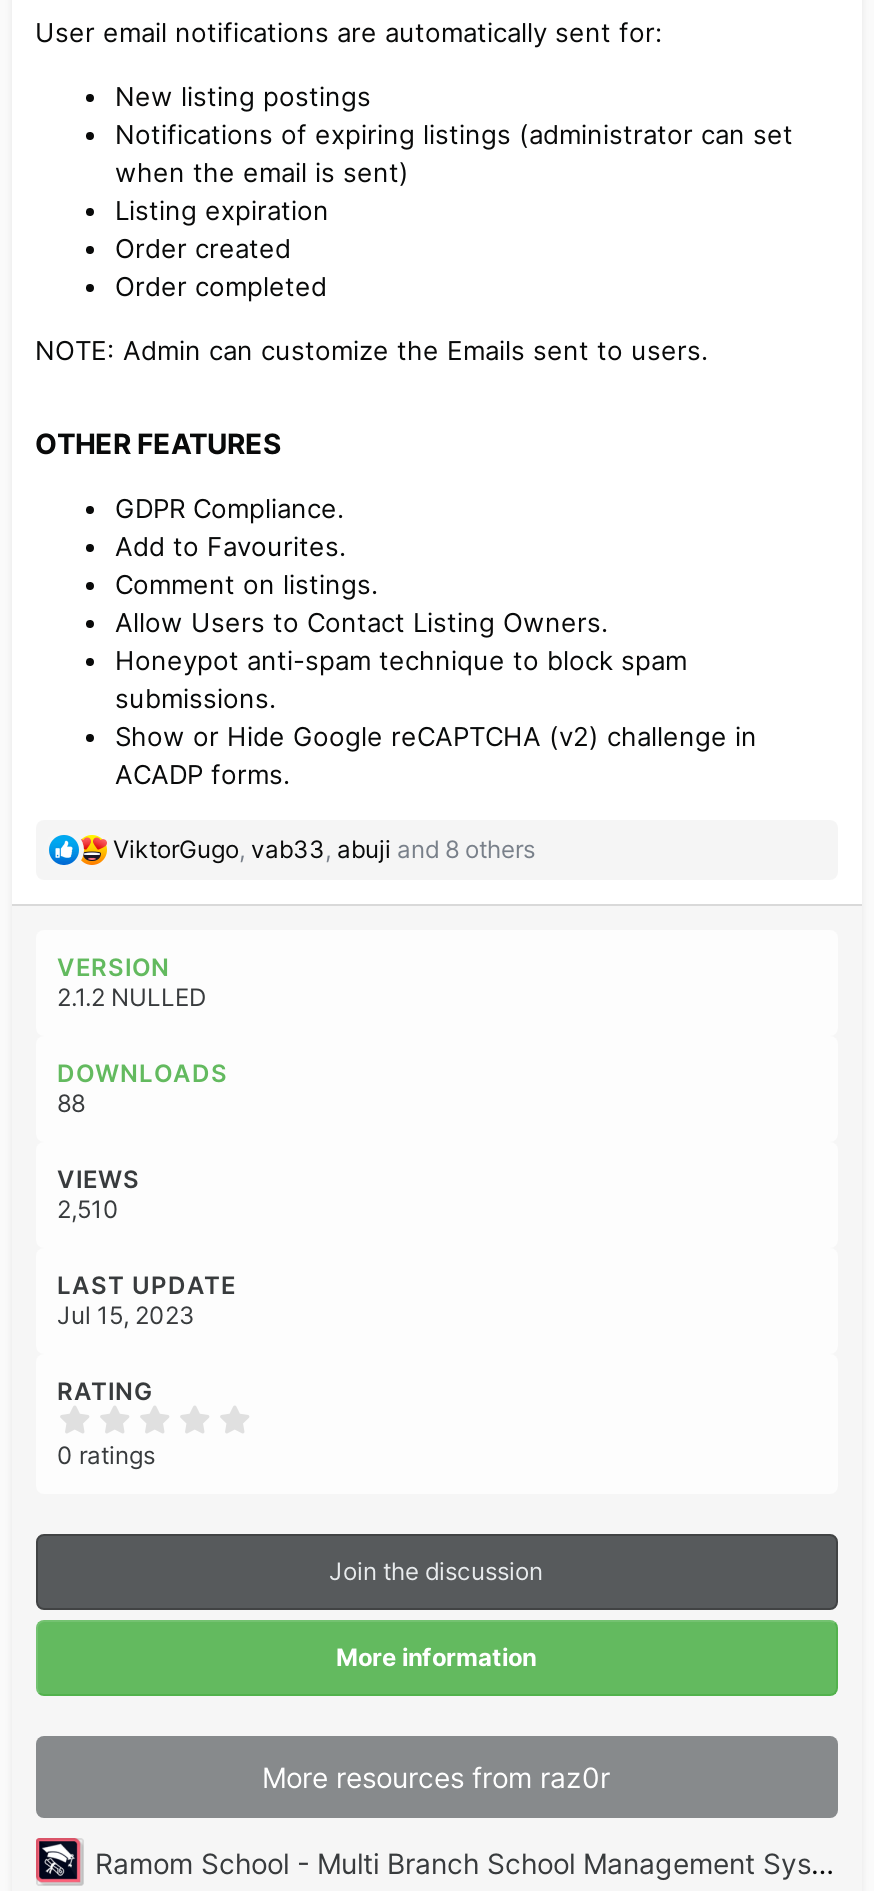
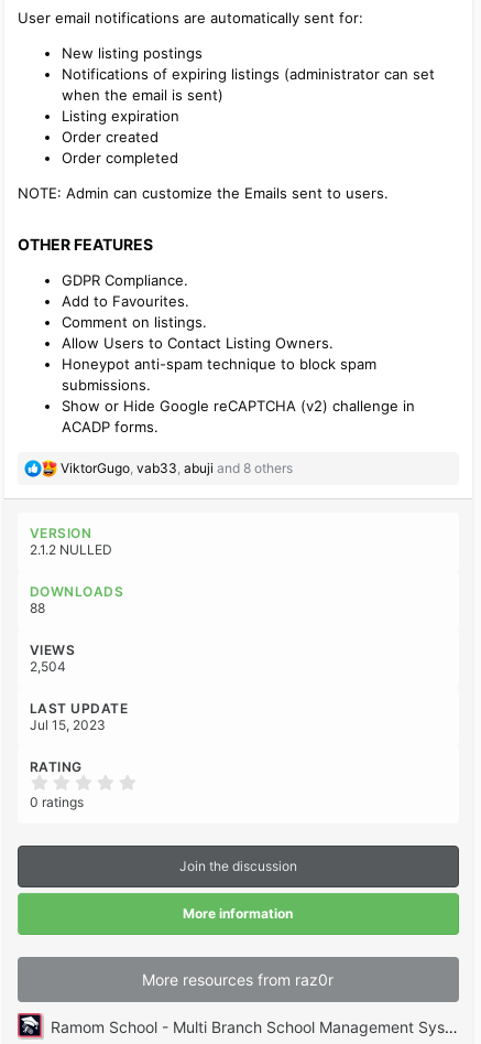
[57,1194,119,1224] 2,510 -> [29,658,65,675] 2,504

